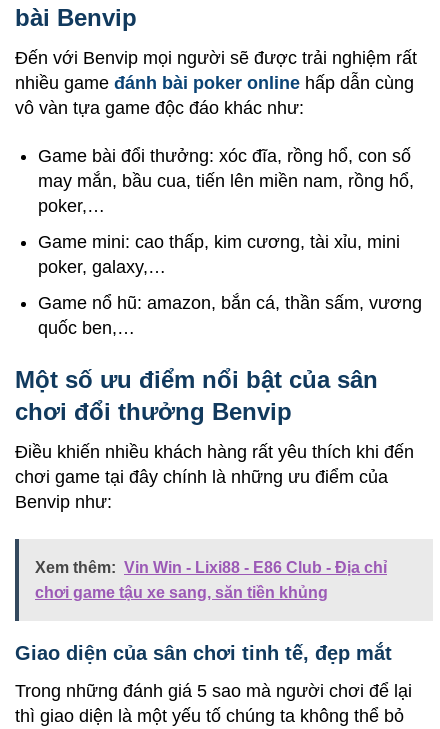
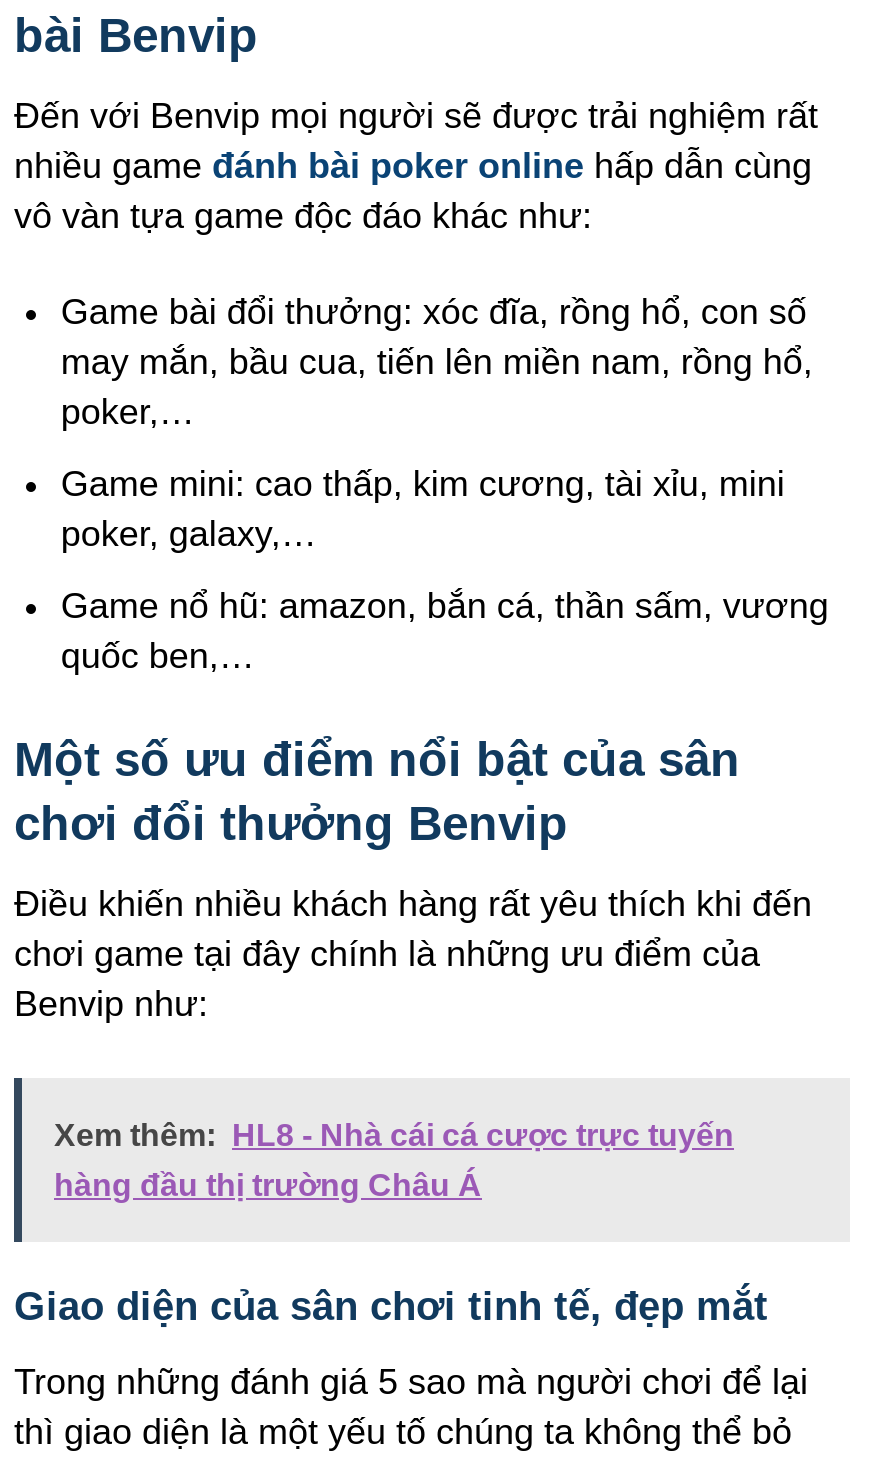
[35,559,387,576] Xem thêm: Vin Win - Lixi88 - E86 Club - Địa chỉ -> [54,1118,734,1152] Xem thêm: HL8 - Nhà cái cá cược trực tuyến
[35,584,328,601] chơi game tậu xe sang, săn tiền khủng -> [54,1168,482,1202] hàng đầu thị trường Châu Á

